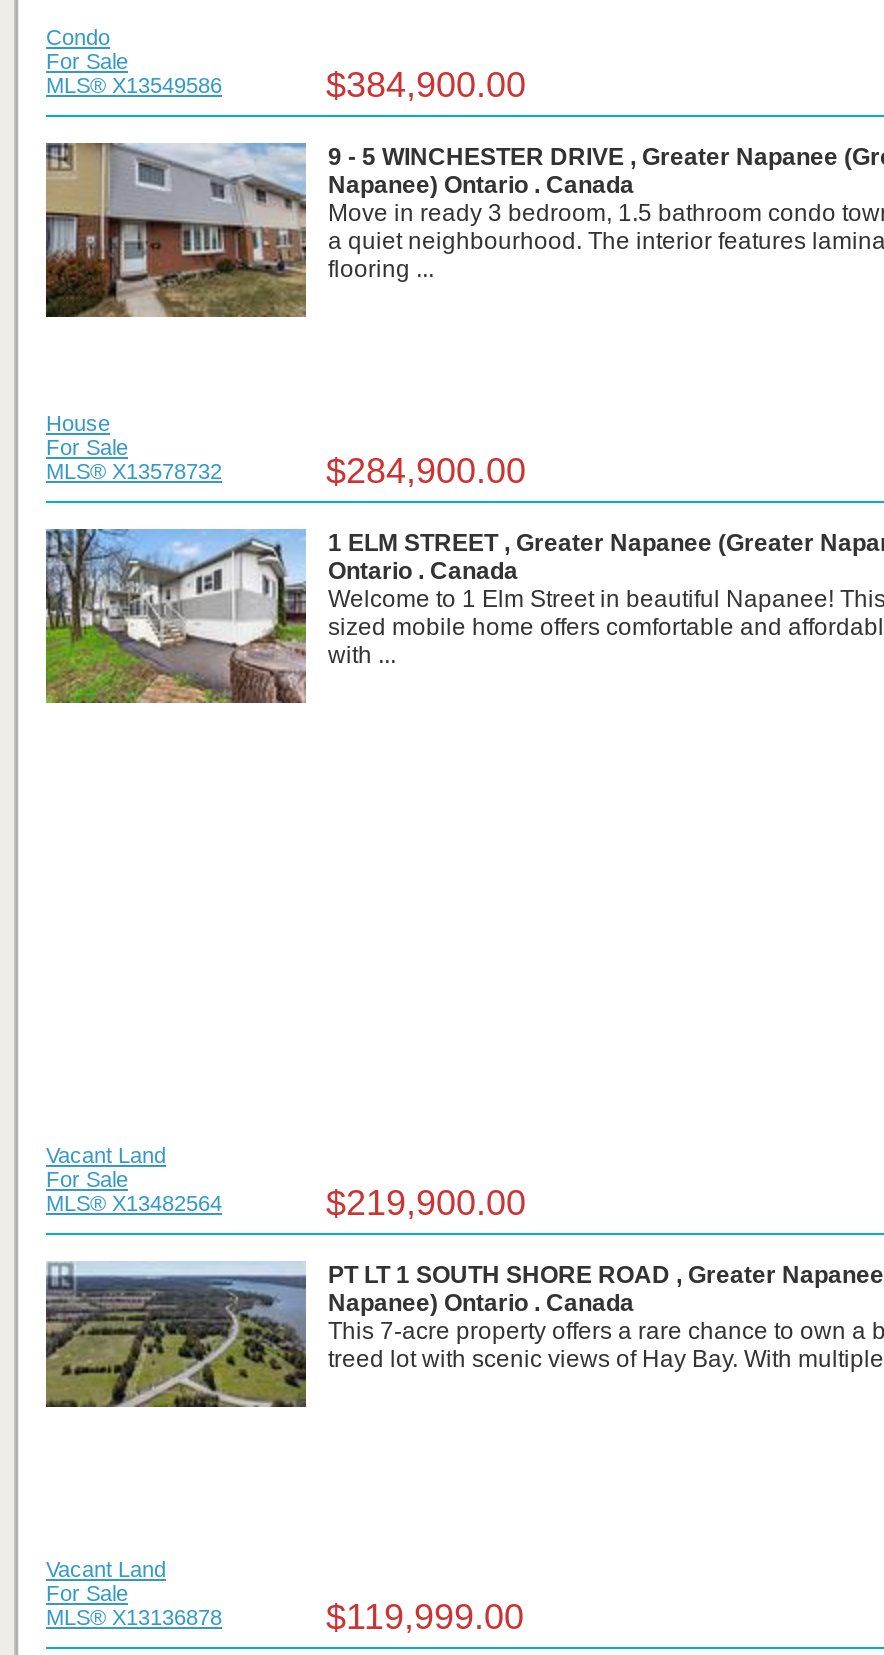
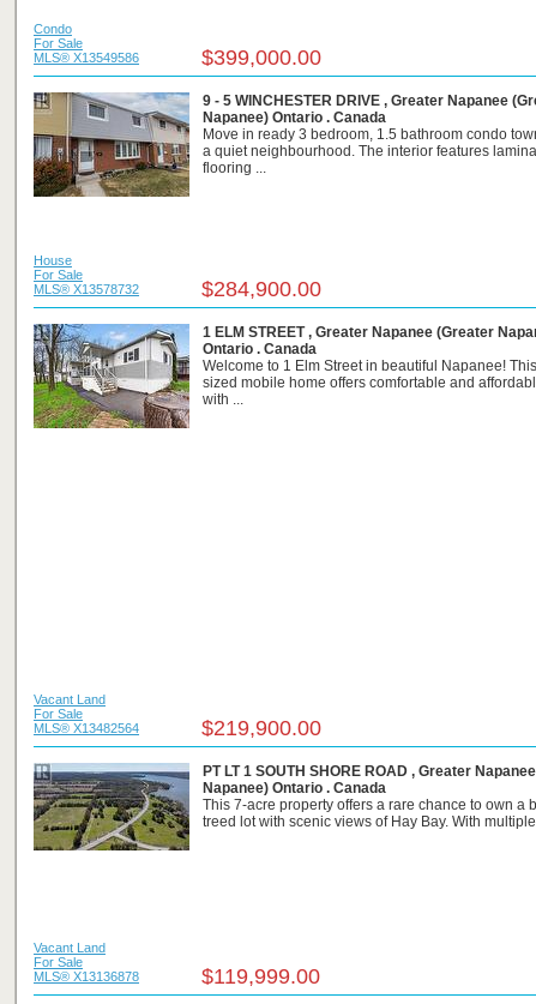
[326,65,526,105] $384,900.00 -> [201,46,321,70] $399,000.00

